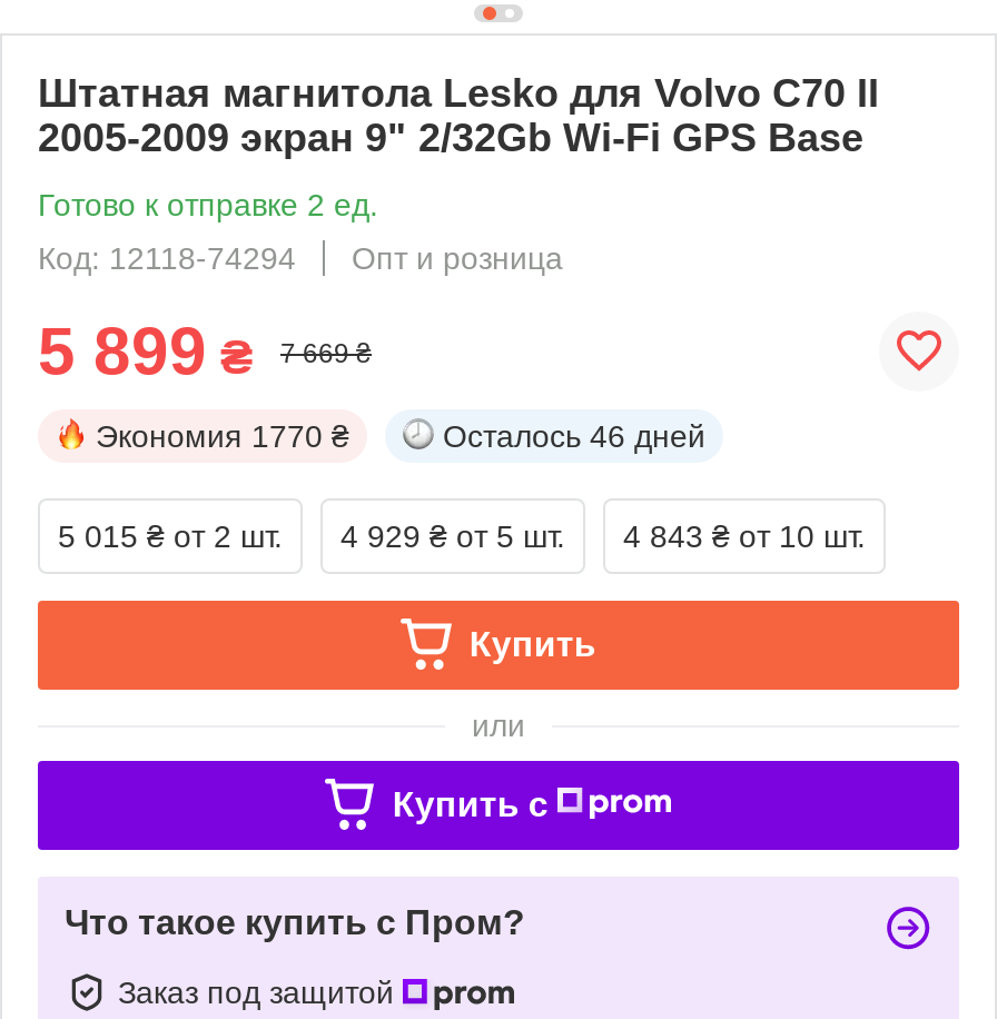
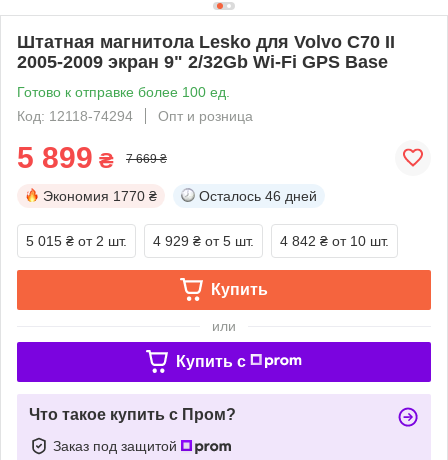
[38,186,378,222] Готово к отправке 2 ед. -> [17,84,230,100] Готово к отправке более 100 ед.
[58,518,866,554] 5 015 ₴ от 2 шт. 4 929 ₴ от 5 шт. 4 843 ₴ от 10 шт. -> [26,233,389,249] 5 015 ₴ от 2 шт. 4 929 ₴ от 5 шт. 4 842 ₴ от 10 шт.

